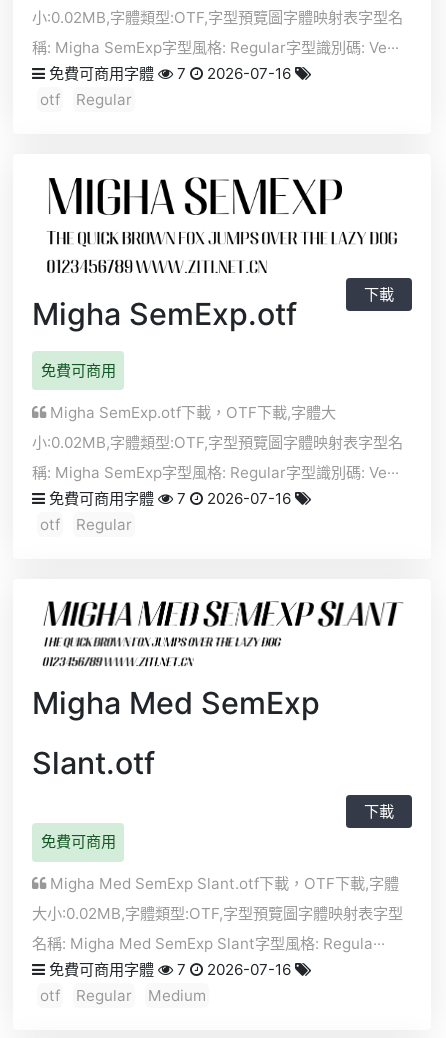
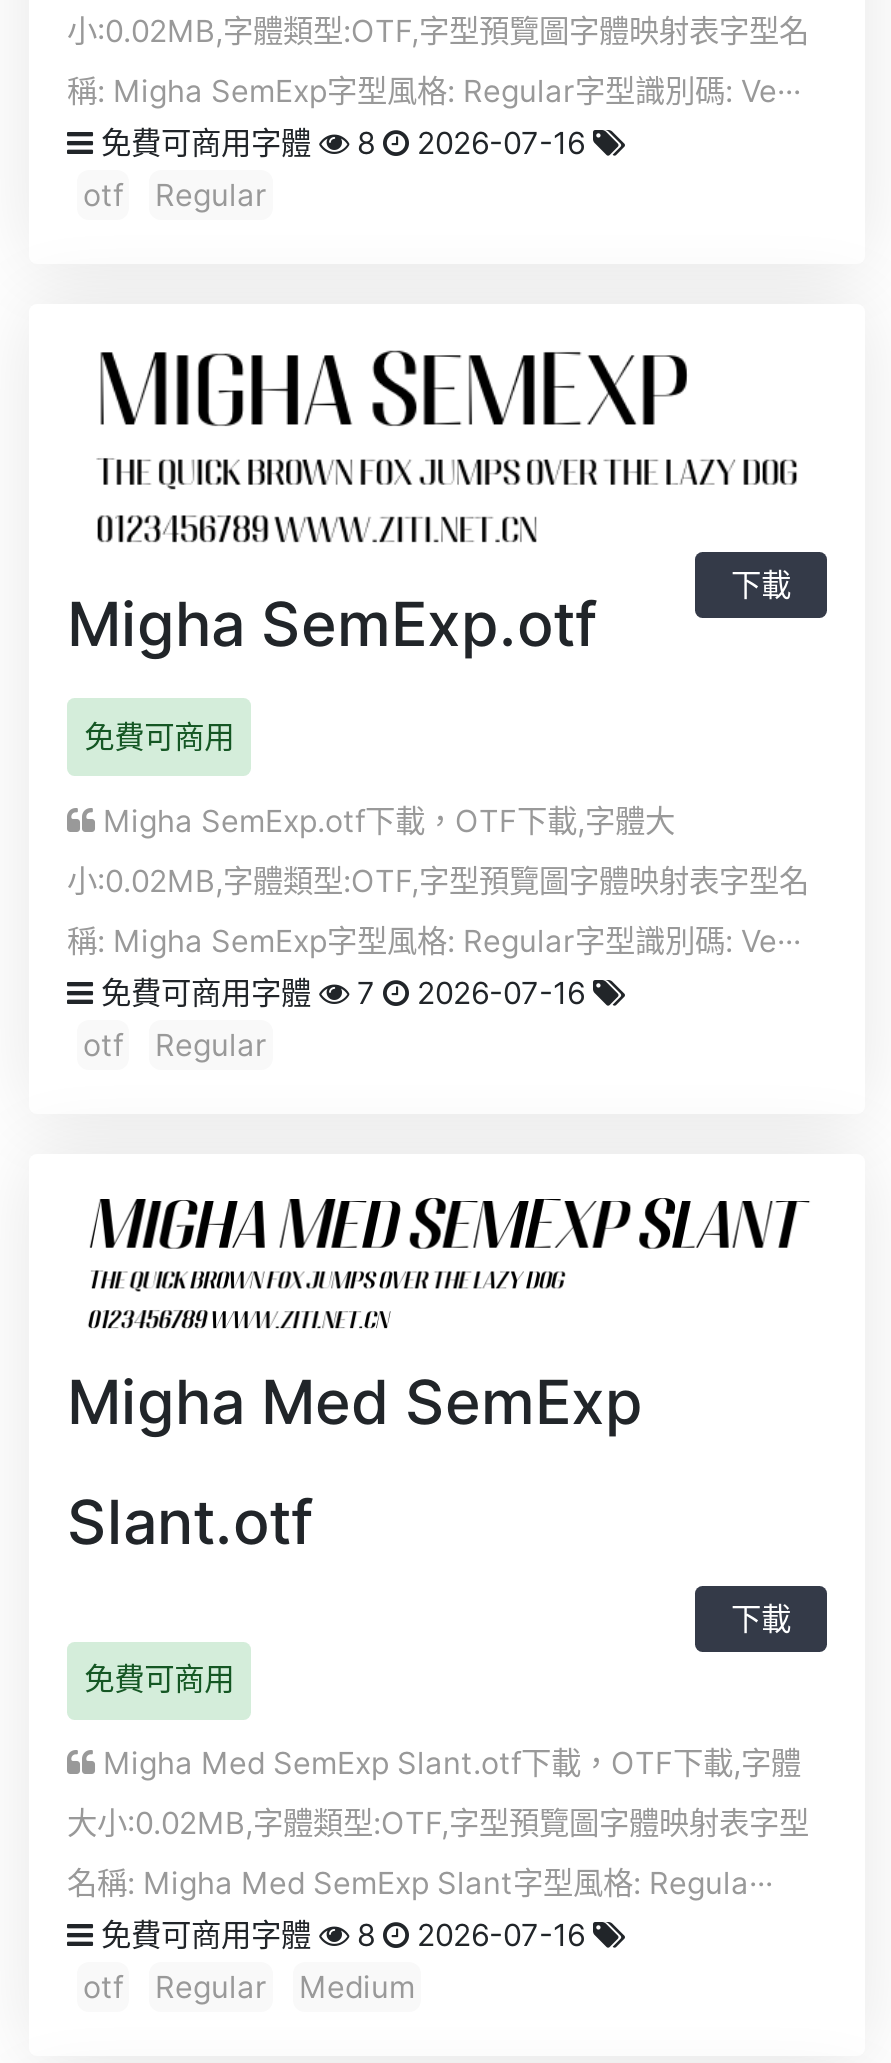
[49,64,295,83] 免費可商用字體 7 2026-07-16 -> [101,125,593,163] 免費可商用字體 8 2026-07-16
[49,960,295,979] 免費可商用字體 7 2026-07-16 -> [101,1917,593,1955] 免費可商用字體 8 2026-07-16

